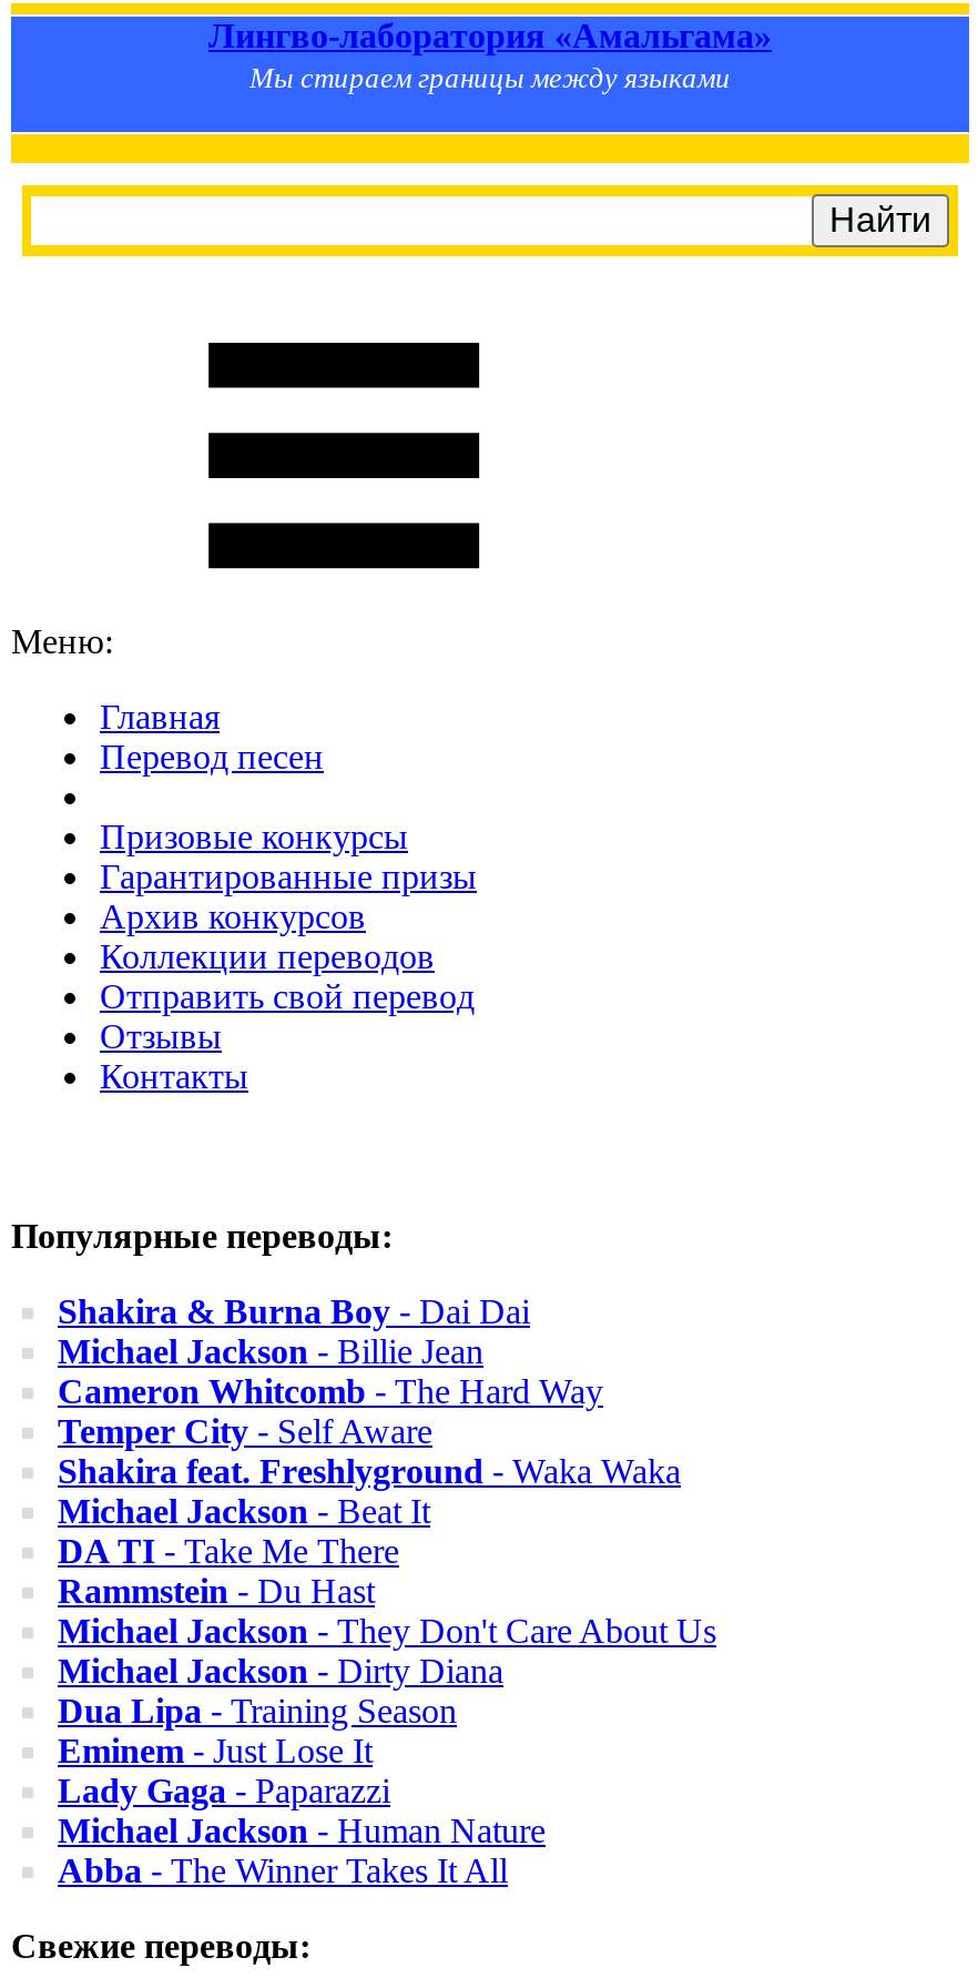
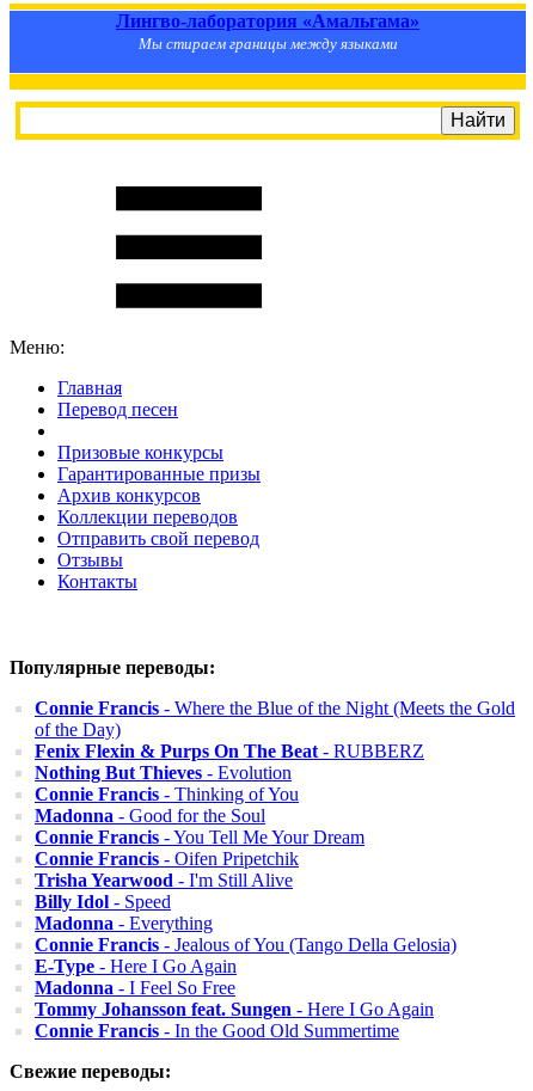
[58,1292,716,1889] Shakira & Burna Boy - Dai Dai | Michael Jackson - Billie Jean | Cameron Whitcomb - The Hard Way | Temper City - Self Aware | Shakira feat. Freshlyground - Waka Waka | Michael Jackson - Beat It | DA TI - Take Me There | Rammstein - Du Hast | Michael Jackson - They Don't Care About Us | Michael Jackson - Dirty Diana | Dua Lipa - Training Season | Eminem - Just Lose It | Lady Gaga - Paparazzi | Michael Jackson - Human Nature | Abba - The Winner Takes It All -> [35,698,515,1041] Connie Francis - Where the Blue of the Night (Meets the Gold | of the Day) | Fenix Flexin & Purps On The Beat - RUBBERZ | Nothing But Thieves - Evolution | Connie Francis - Thinking of You | Madonna - Good for the Soul | Connie Francis - You Tell Me Your Dream | Connie Francis - Oifen Pripetchik | Trisha Yearwood - I'm Still Alive | Billy Idol - Speed | Madonna - Everything | Connie Francis - Jealous of You (Tango Della Gelosia) | E-Type - Here I Go Again | Madonna - I Feel So Free | Tommy Johansson feat. Sungen - Here I Go Again | Connie Francis - In the Good Old Summertime

